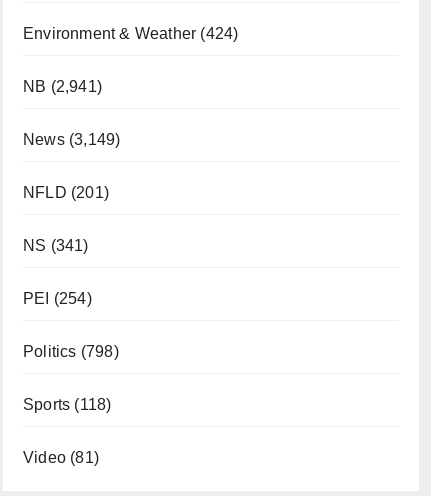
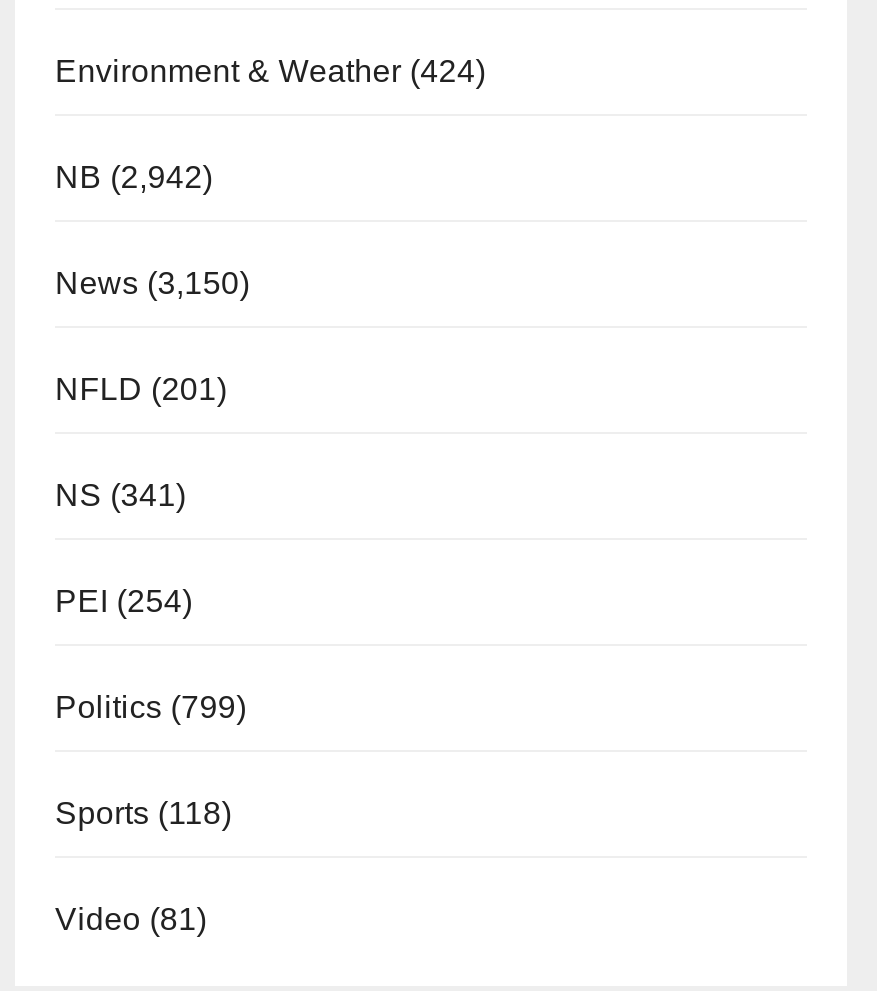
[23,78,102,95] NB (2,941) -> [55,159,213,193] NB (2,942)
[23,131,120,148] News (3,149) -> [55,265,250,299] News (3,150)
[23,343,119,360] Politics (798) -> [55,689,247,723] Politics (799)

